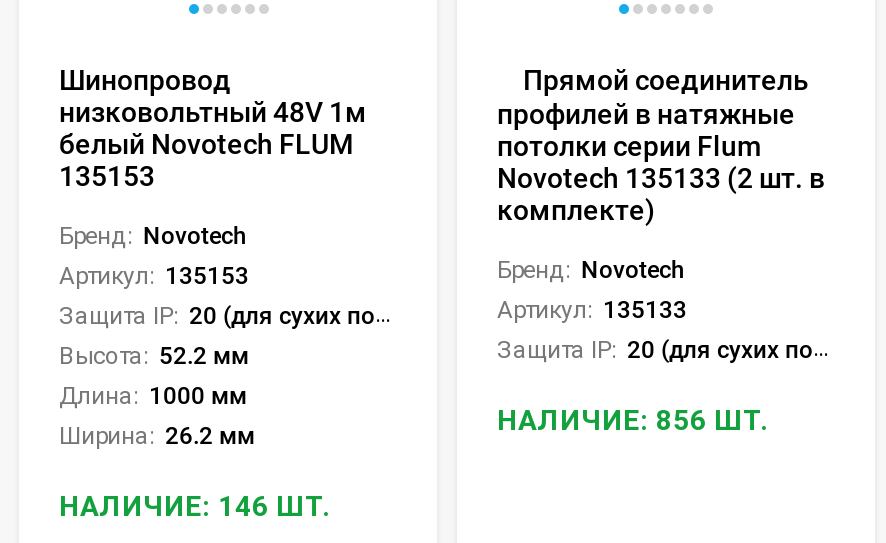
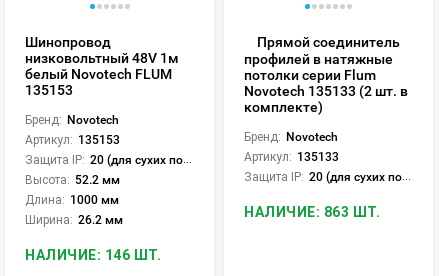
[497,403,769,435] НАЛИЧИЕ: 856 ШТ. -> [244,204,380,220] НАЛИЧИЕ: 863 ШТ.

